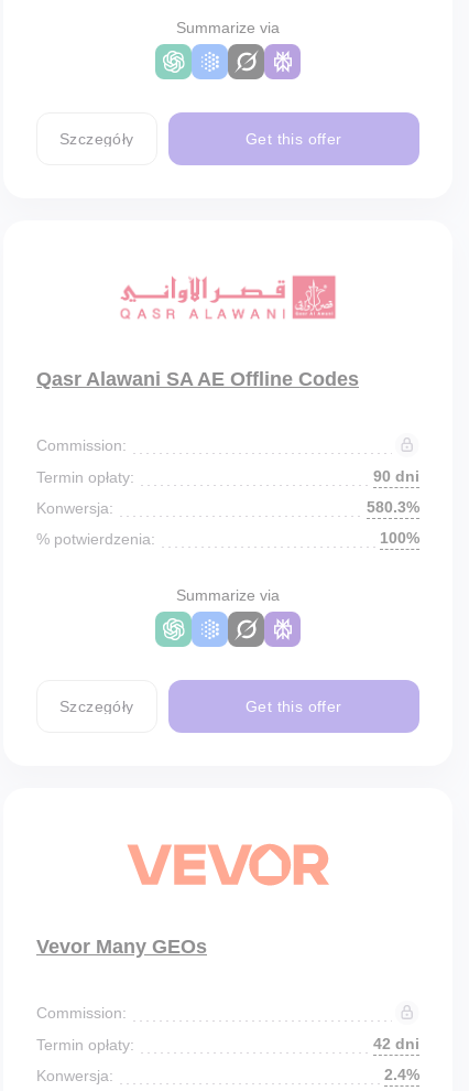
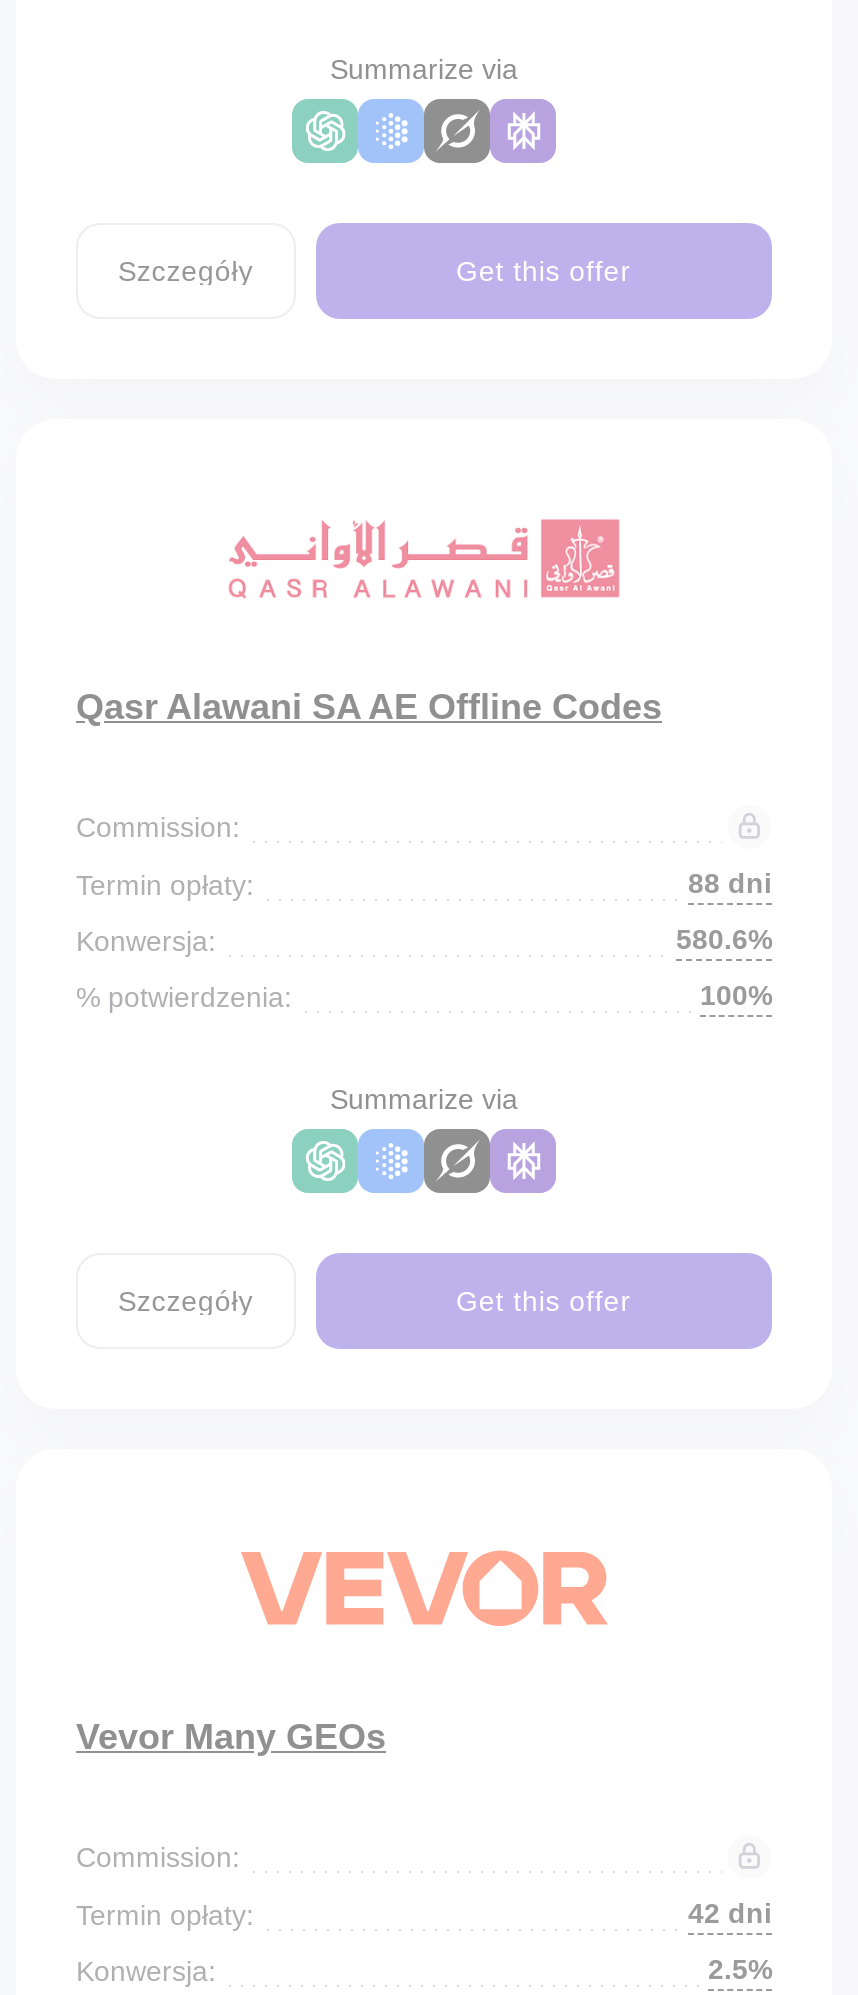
[373,467,419,485] 90 dni -> [688,867,772,899] 88 dni
[367,498,419,516] 580.3% -> [676,923,772,955] 580.6%
[384,1066,419,1083] 2.4% -> [708,1953,772,1985] 2.5%

